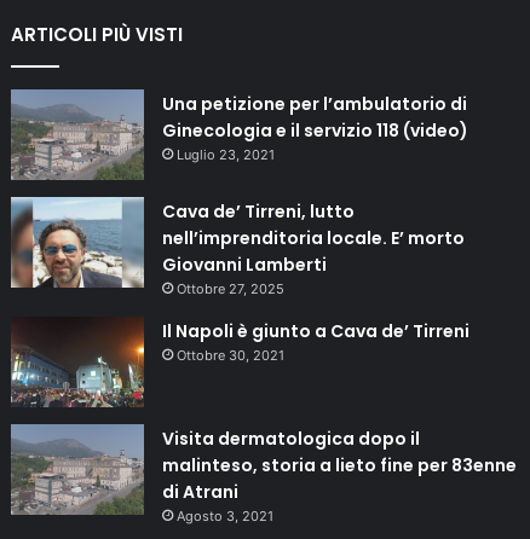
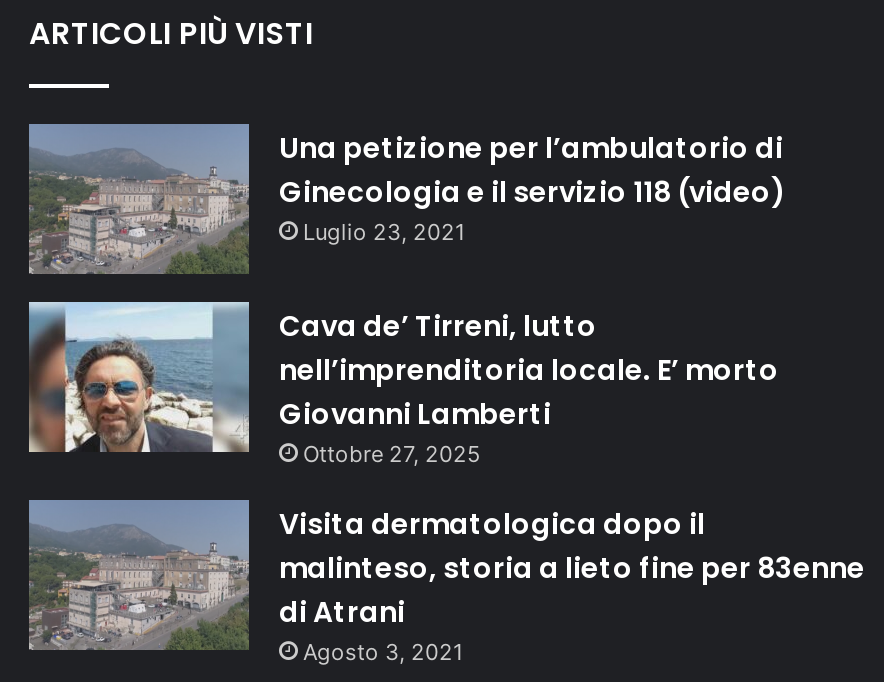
[11,317,469,407] [image] | Il Napoli è giunto a Cava de’ Tirreni | Ottobre 30, 2021 -> none

